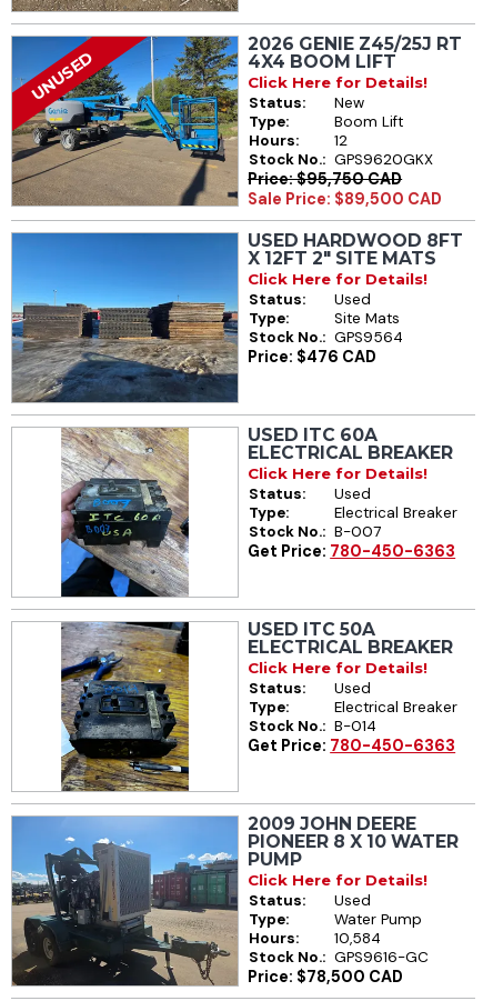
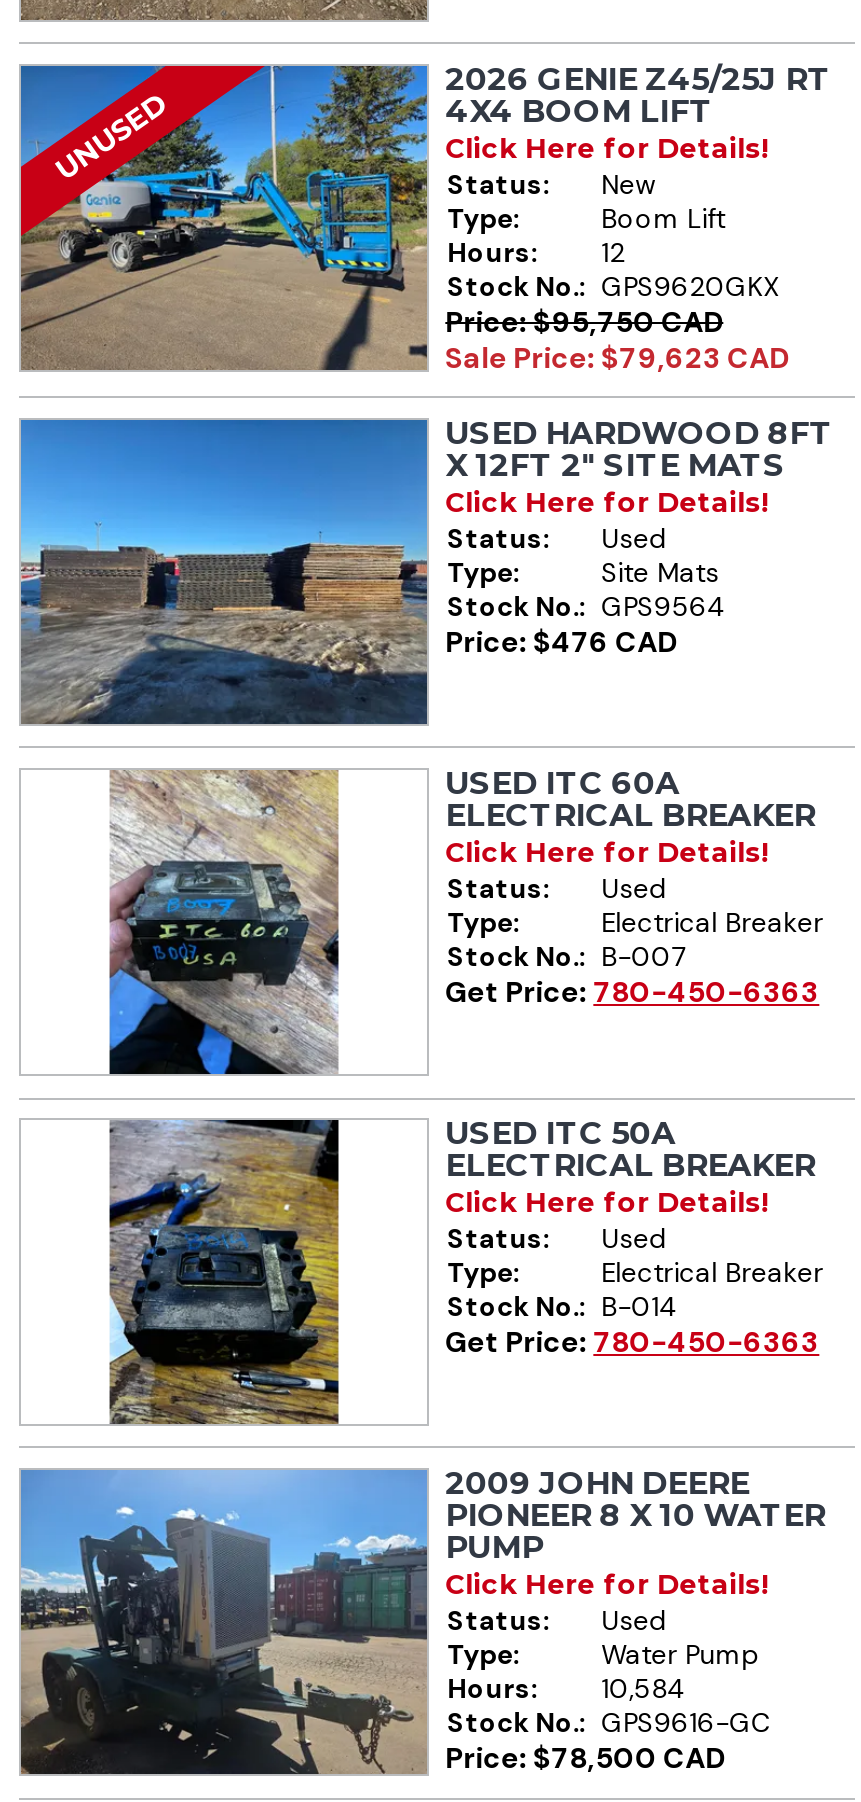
[248,189,442,209] Sale Price: $89,500 CAD -> [445,340,789,376] Sale Price: $79,623 CAD

